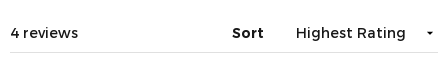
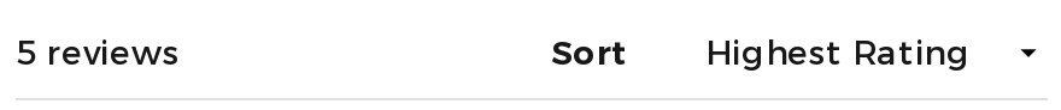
[10,24,78,42] 4 reviews -> [16,32,180,75] 5 reviews

